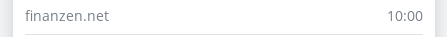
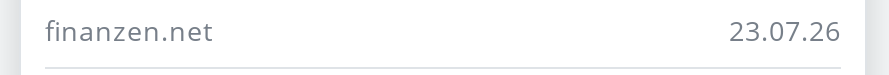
[387,6,423,25] 10:00 -> [729,10,841,48] 23.07.26

